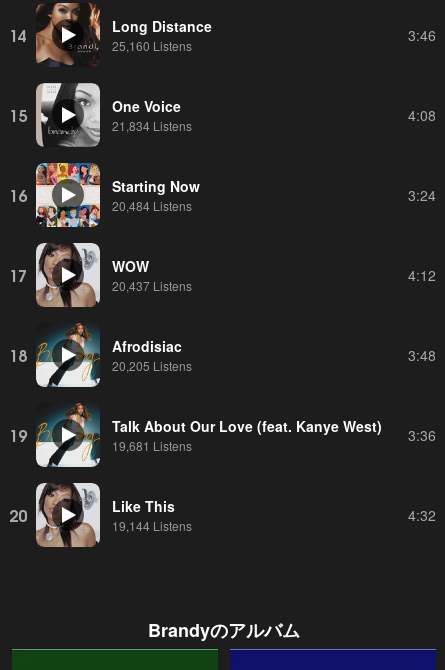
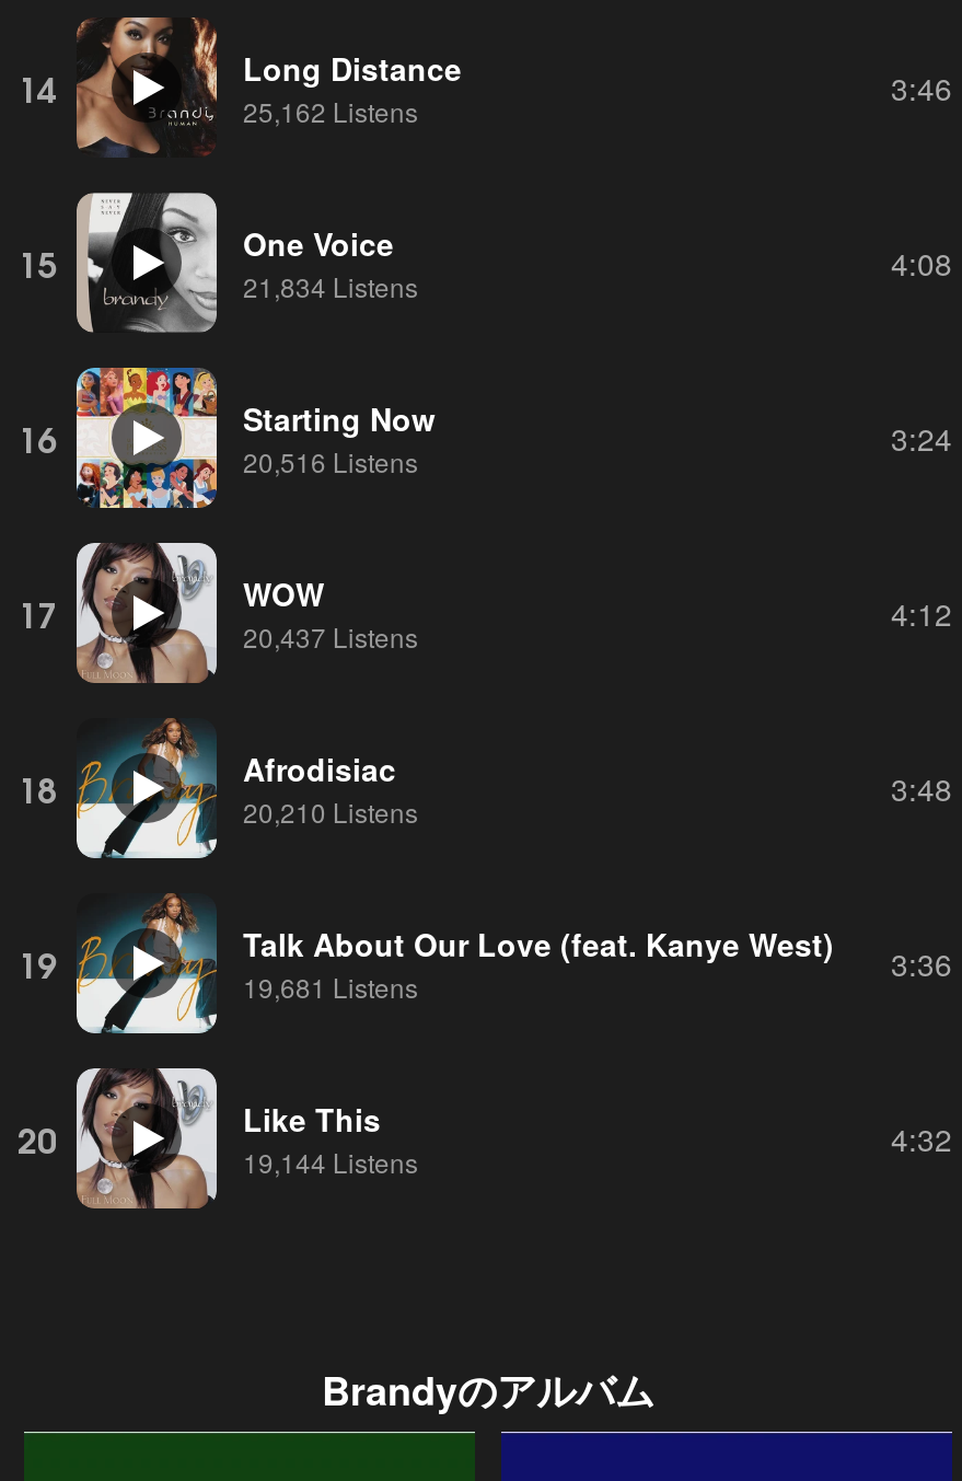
[112,36,192,53] 25,160 Listens -> [243,91,418,128] 25,162 Listens
[112,196,192,213] 20,484 Listens -> [243,441,418,478] 20,516 Listens
[112,356,192,373] 20,205 Listens -> [243,791,418,829] 20,210 Listens

